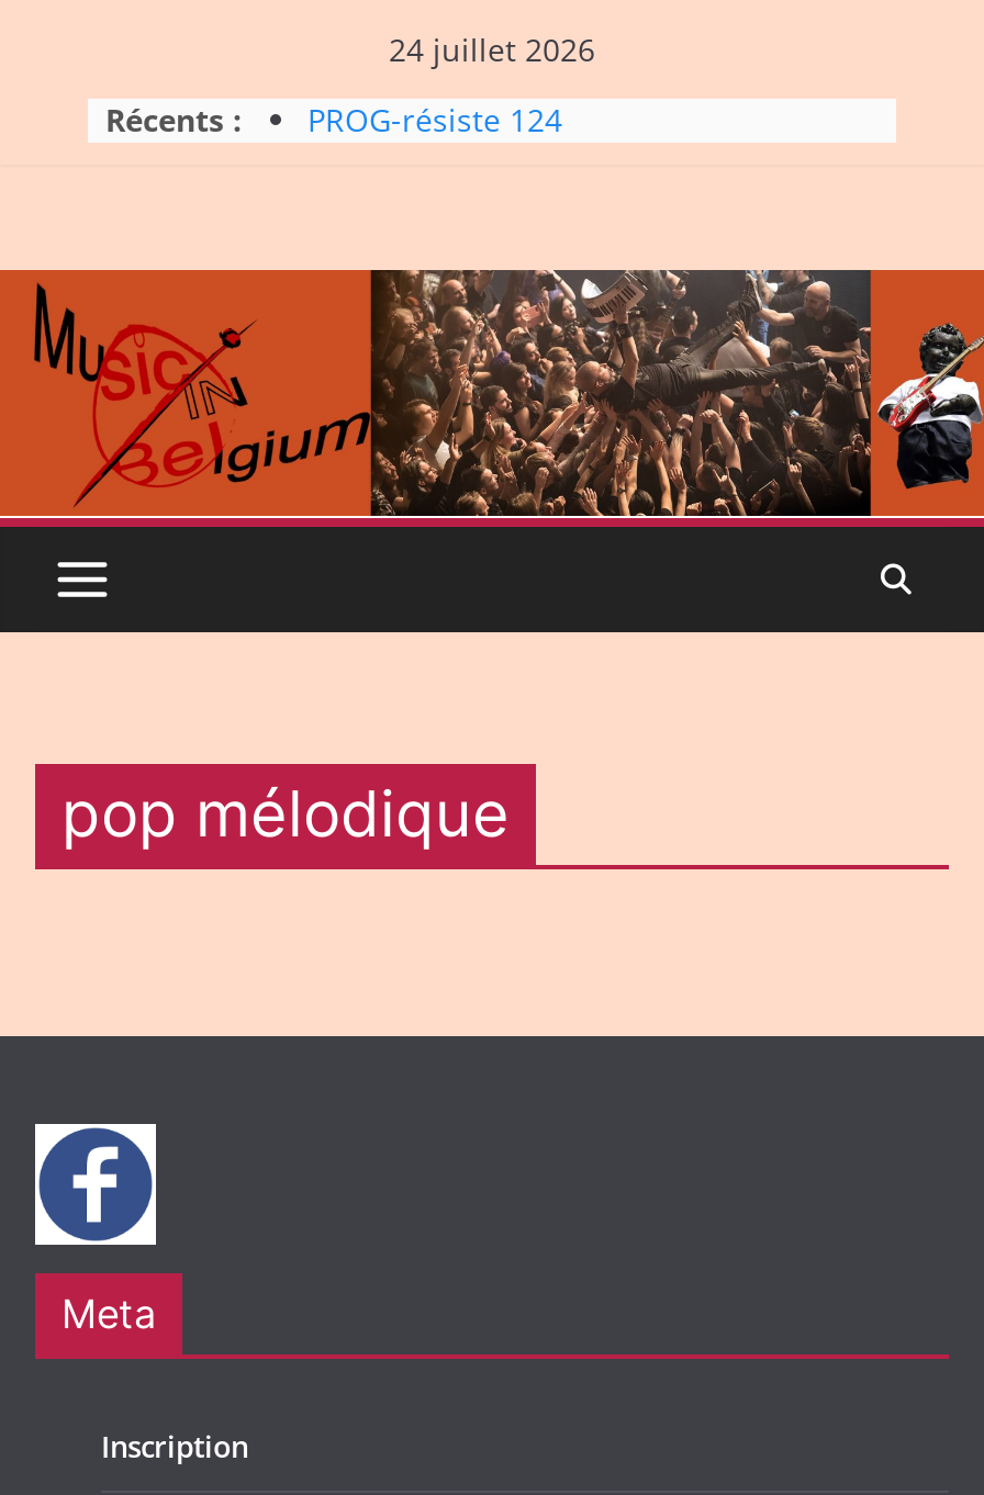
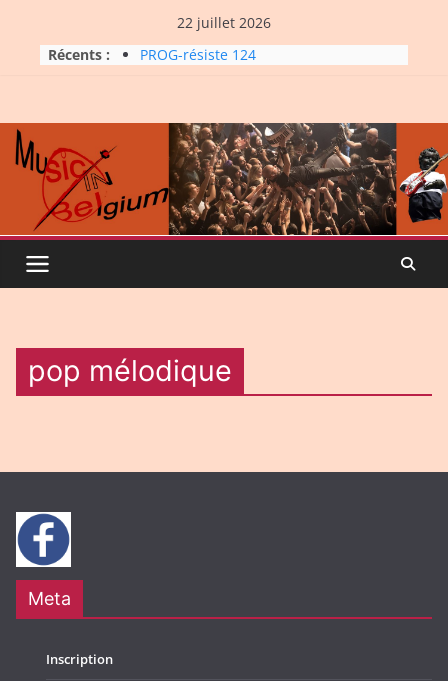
[389,29,595,70] 24 juillet 2026 -> [177,13,271,32] 22 juillet 2026

